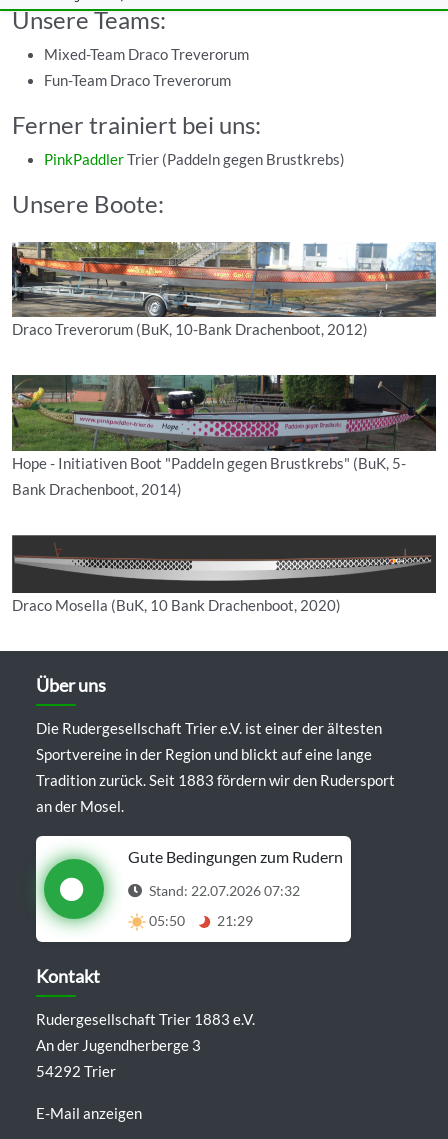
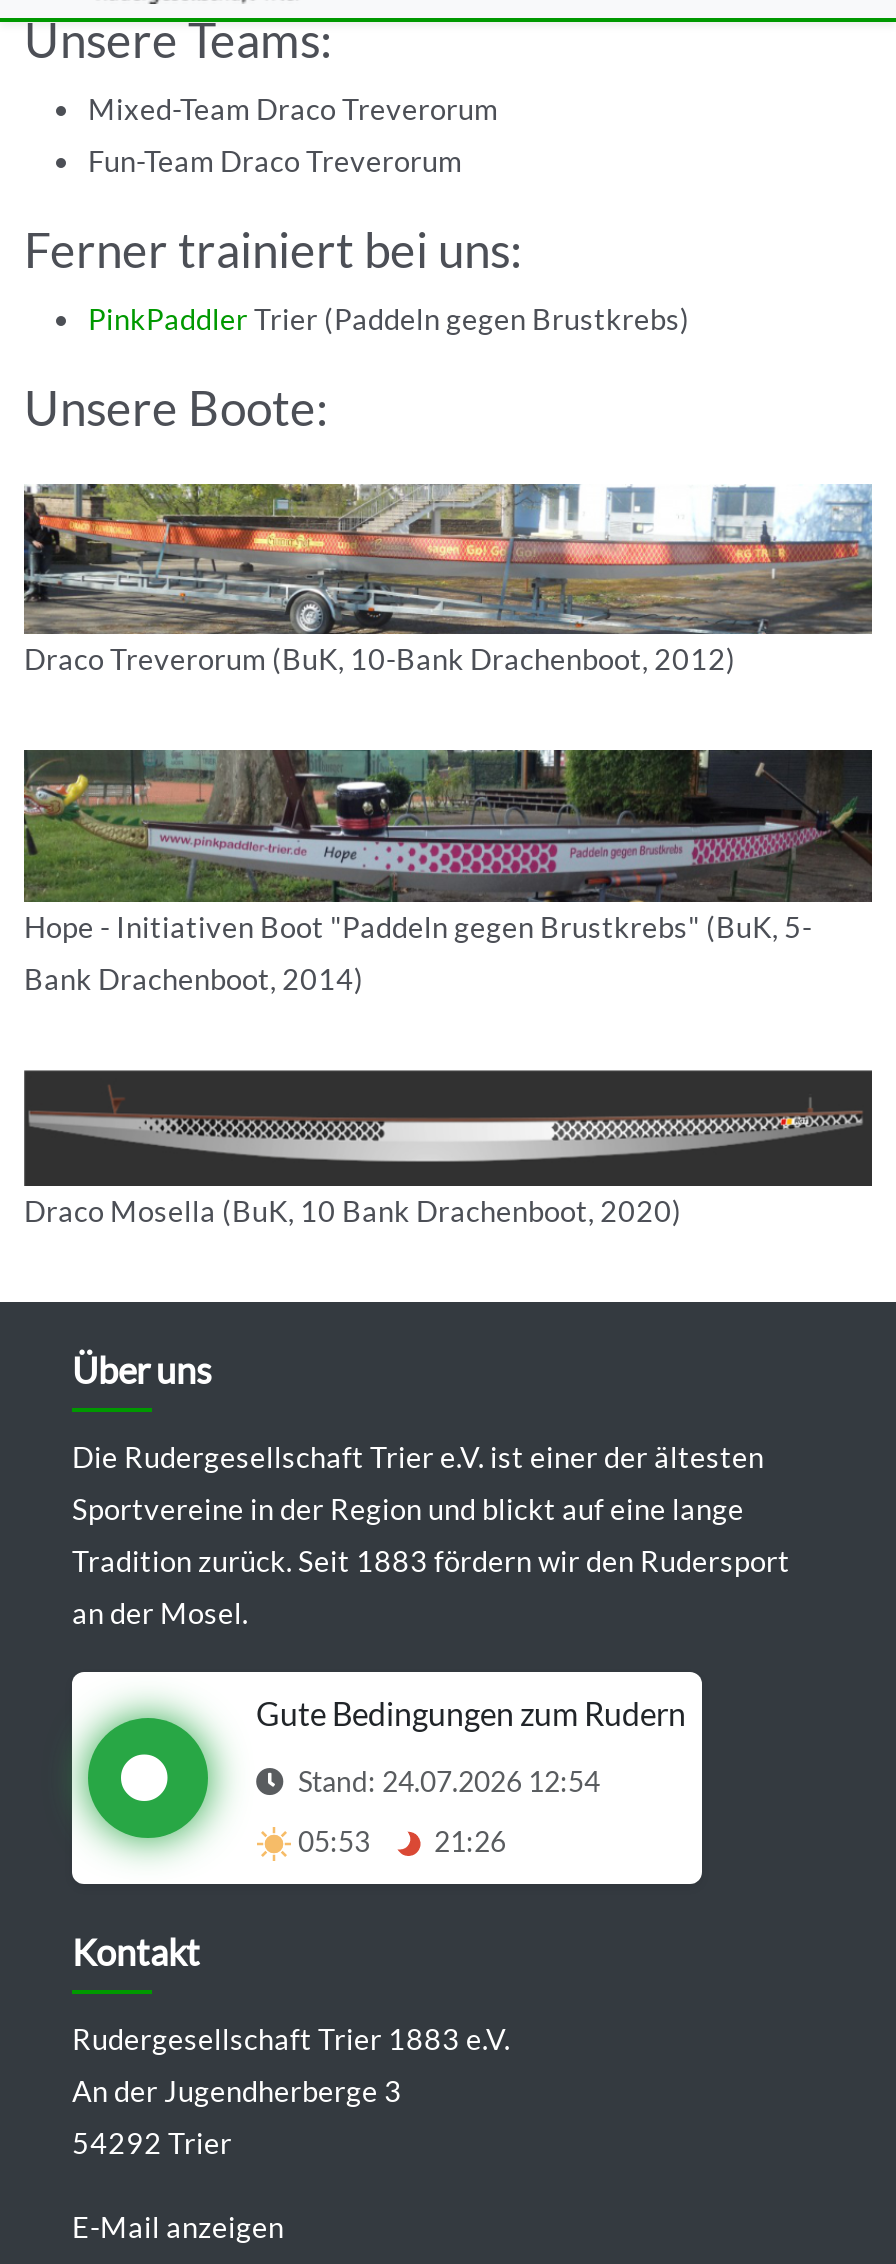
[146,882,300,899] Stand: 22.07.2026 07:32 -> [292,1764,600,1798] Stand: 24.07.2026 12:54
[146,912,188,929] 05:50 -> [292,1824,376,1858] 05:53
[214,912,253,929] 21:29 -> [428,1824,506,1858] 21:26

